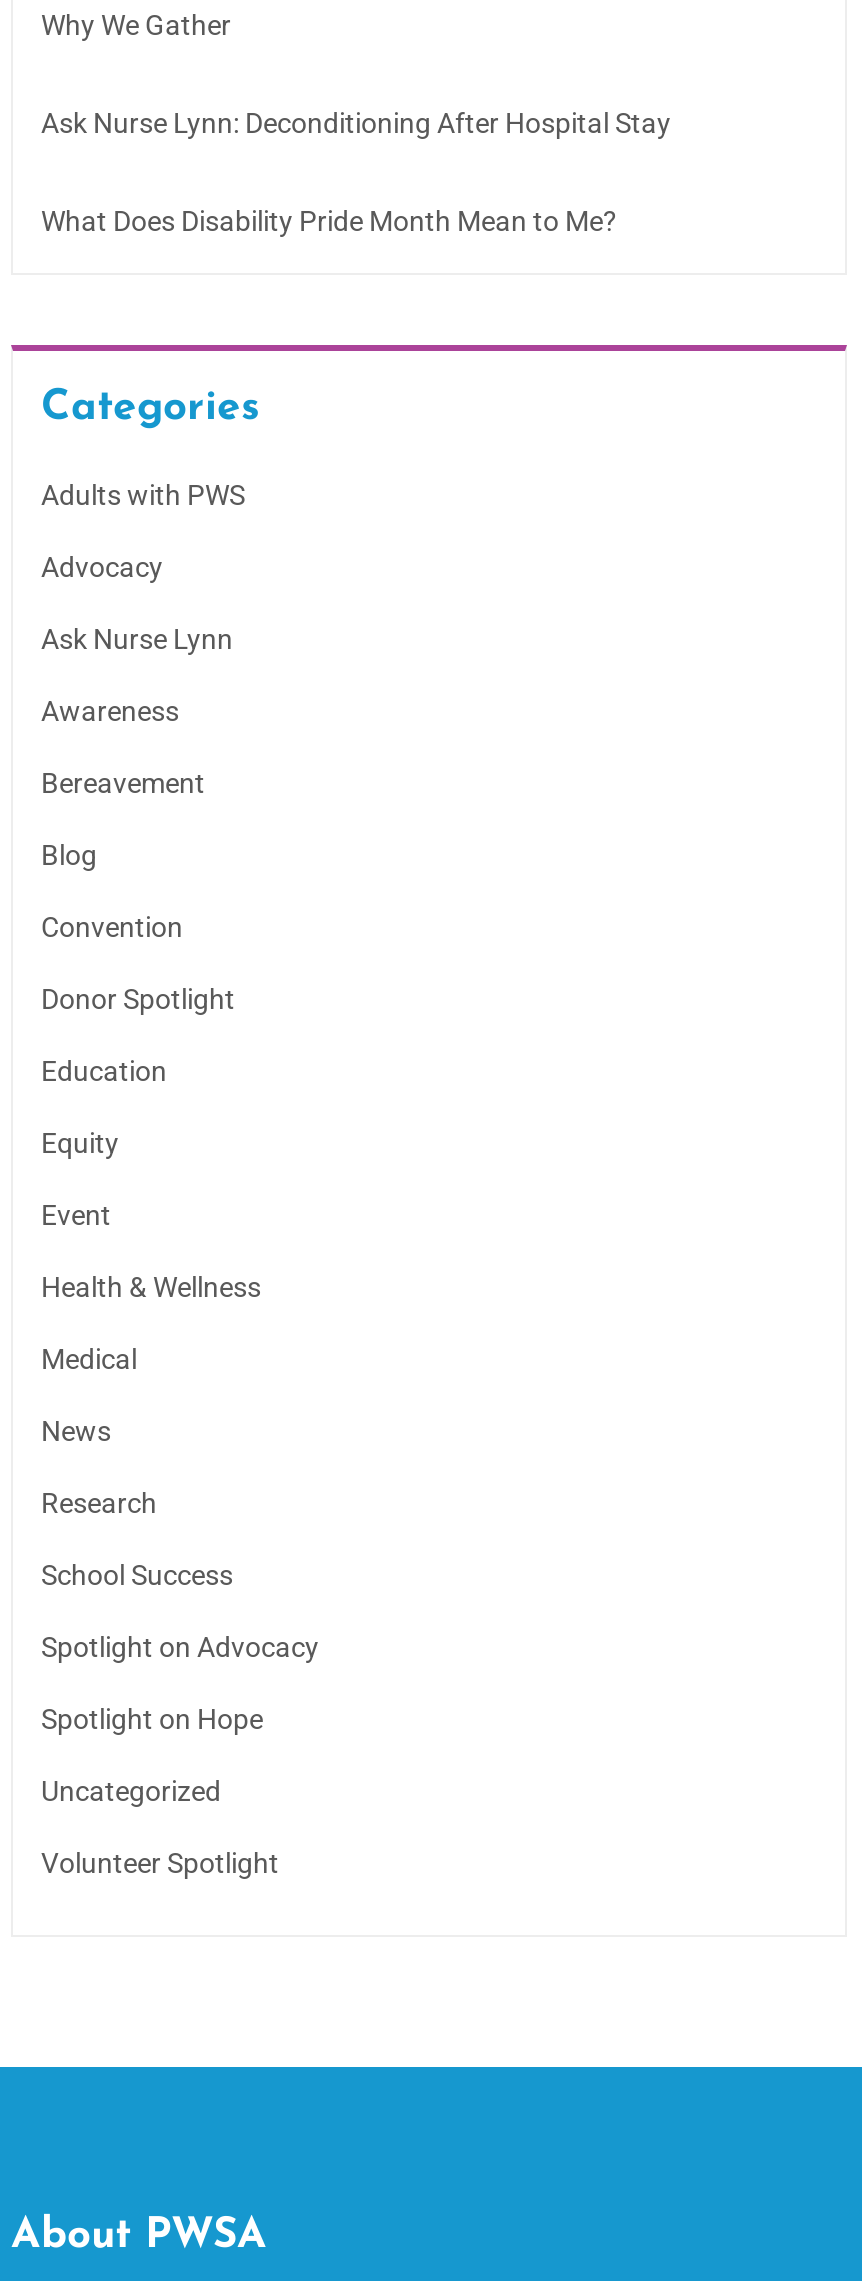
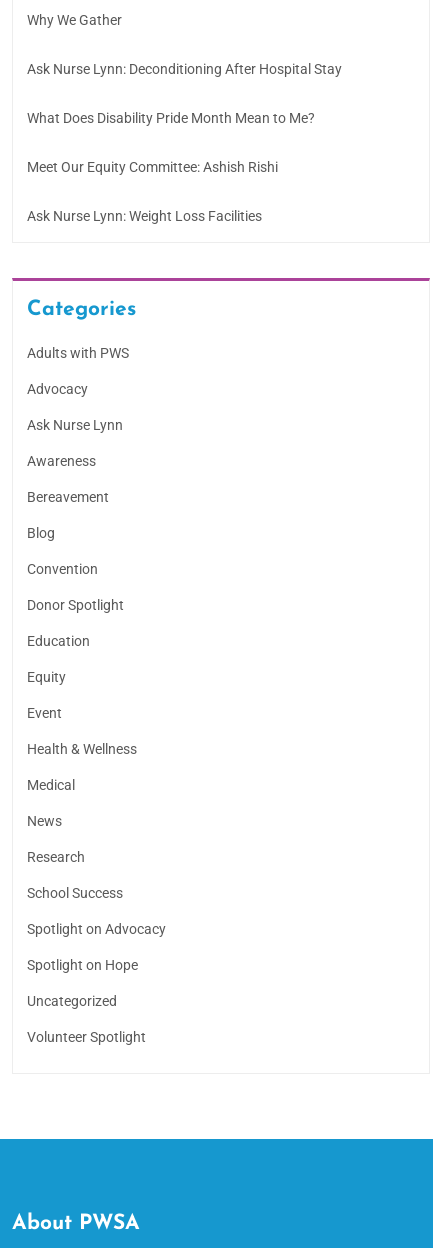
none -> [27,159,278,224] Meet Our Equity Committee: Ashish Rishi | Ask Nurse Lynn: Weight Loss Facilities

